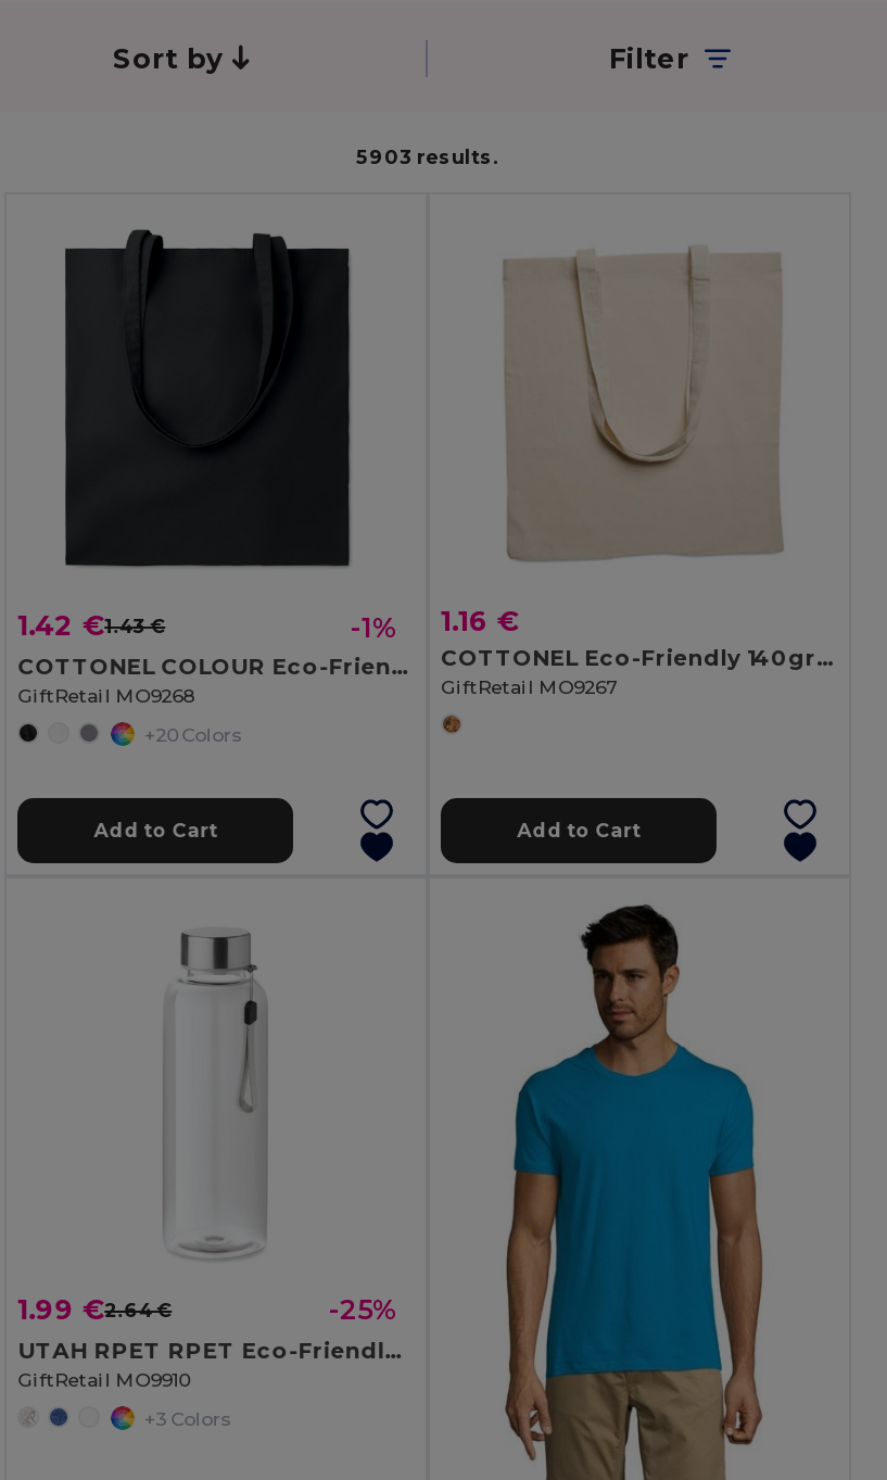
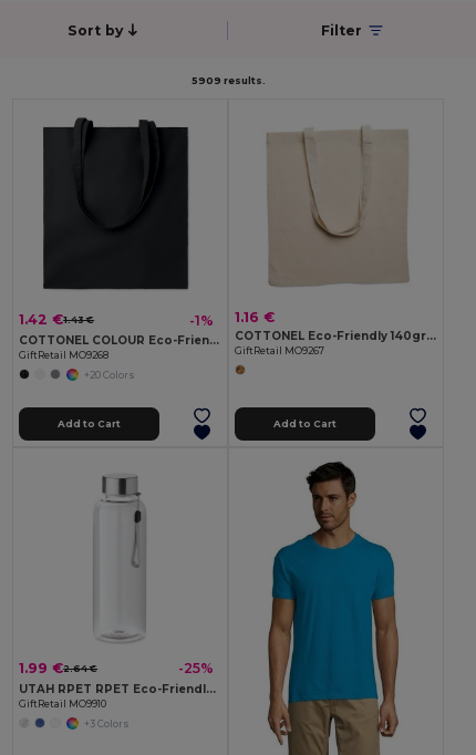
[356,147,499,169] 5903 results. -> [191,75,265,87] 5909 results.

